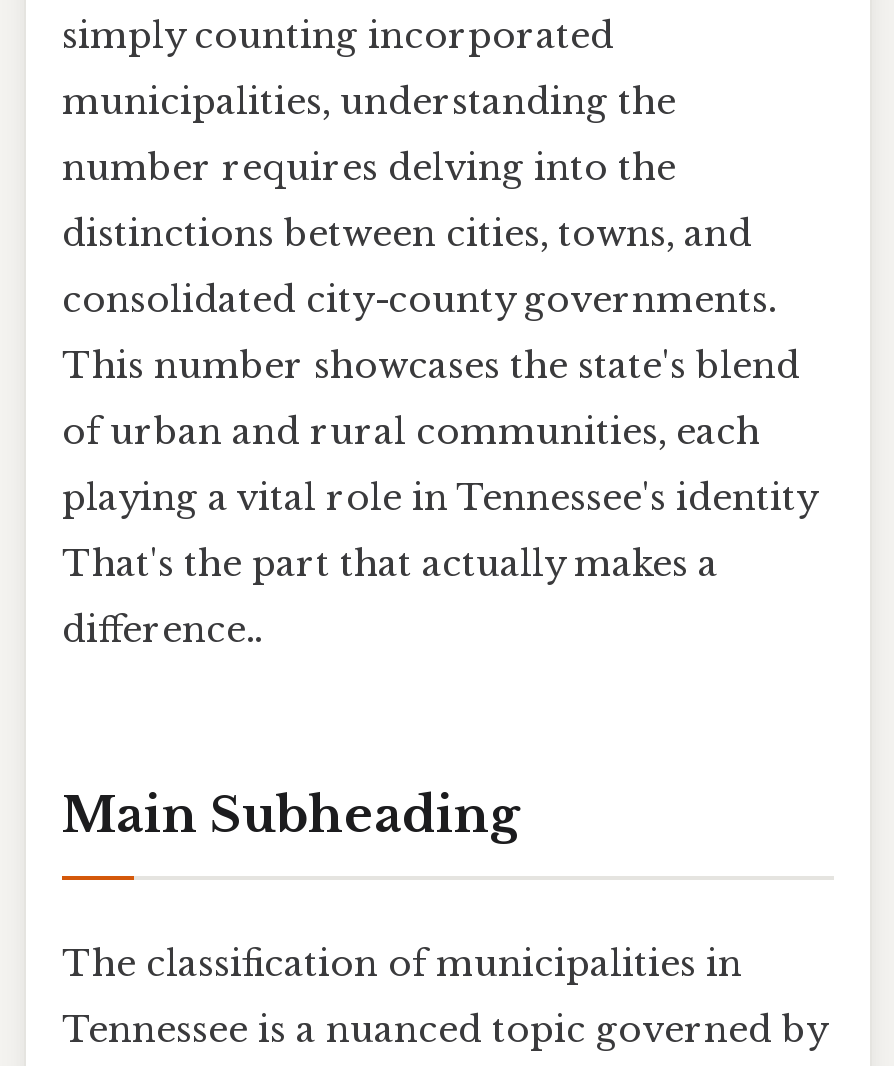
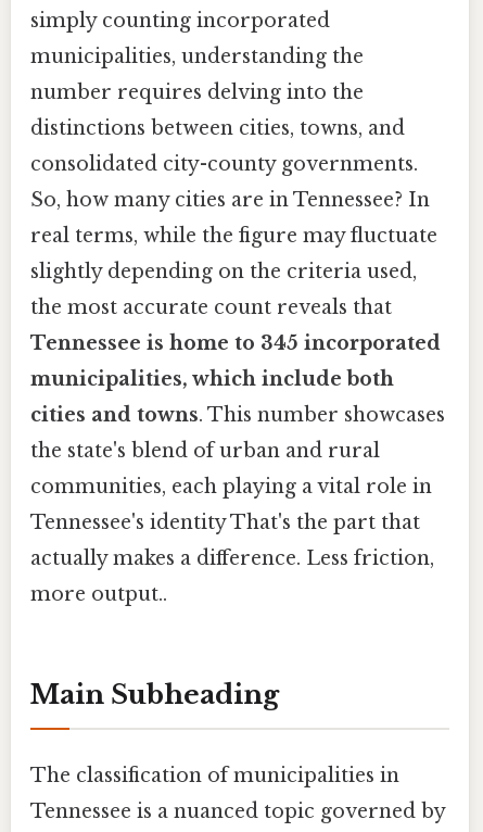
[62,344,816,652] This number showcases the state's blend | of urban and rural communities, each | playing a vital role in Tennessee's identity | That's the part that actually makes a | difference.. -> [30,188,445,606] So, how many cities are in Tennessee? In | real terms, while the figure may fluctuate | slightly depending on the criteria used, | the most accurate count reveals that | Tennessee is home to 345 incorporated | municipalities, which include both | cities and towns. This number showcases | the state's blend of urban and rural | communities, each playing a vital role in | Tennessee's identity That's the part that | actually makes a difference. Less friction, | more output..

